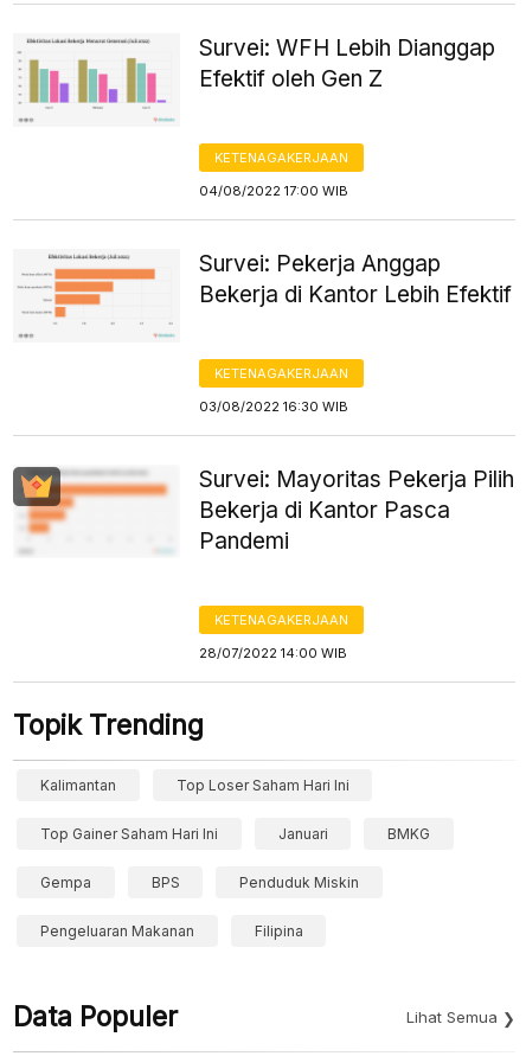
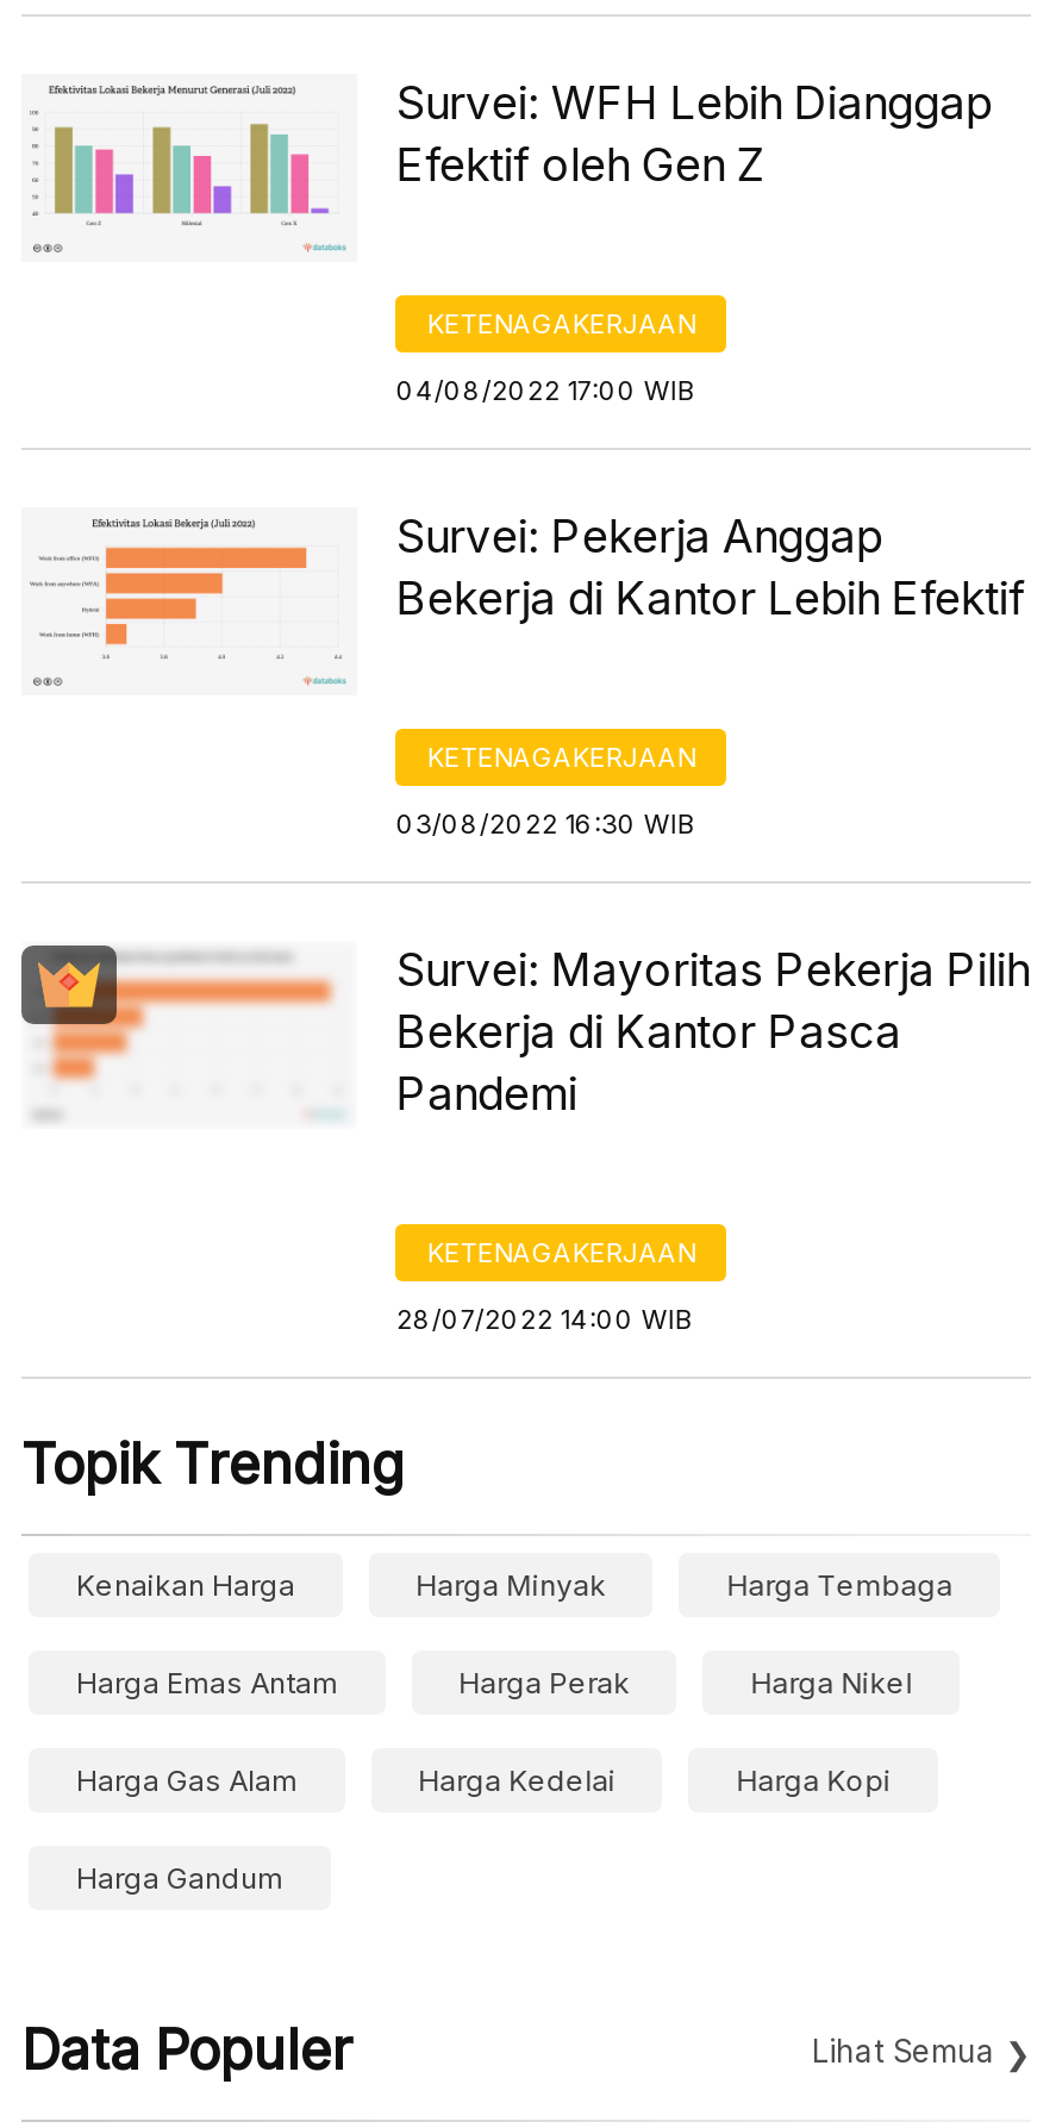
[40,776,349,794] Kalimantan | Top Loser Saham Hari Ini -> [76,1567,953,1603] Kenaikan Harga | Harga Minyak | Harga Tembaga
[40,825,430,843] Top Gainer Saham Hari Ini | Januari | BMKG -> [76,1665,912,1700] Harga Emas Antam | Harga Perak | Harga Nikel
[40,873,359,891] Gempa | BPS | Penduduk Miskin -> [76,1762,891,1798] Harga Gas Alam | Harga Kedelai | Harga Kopi
[40,922,303,940] Pengeluaran Makanan | Filipina -> [76,1860,283,1896] Harga Gandum

